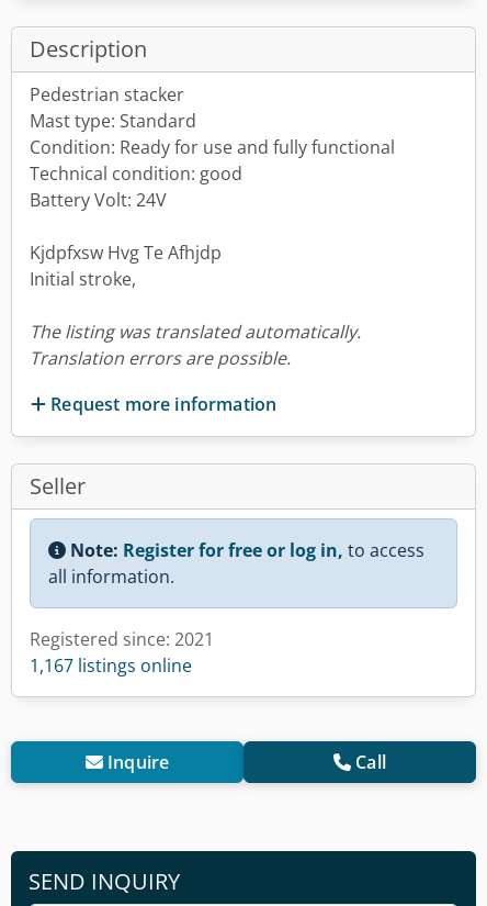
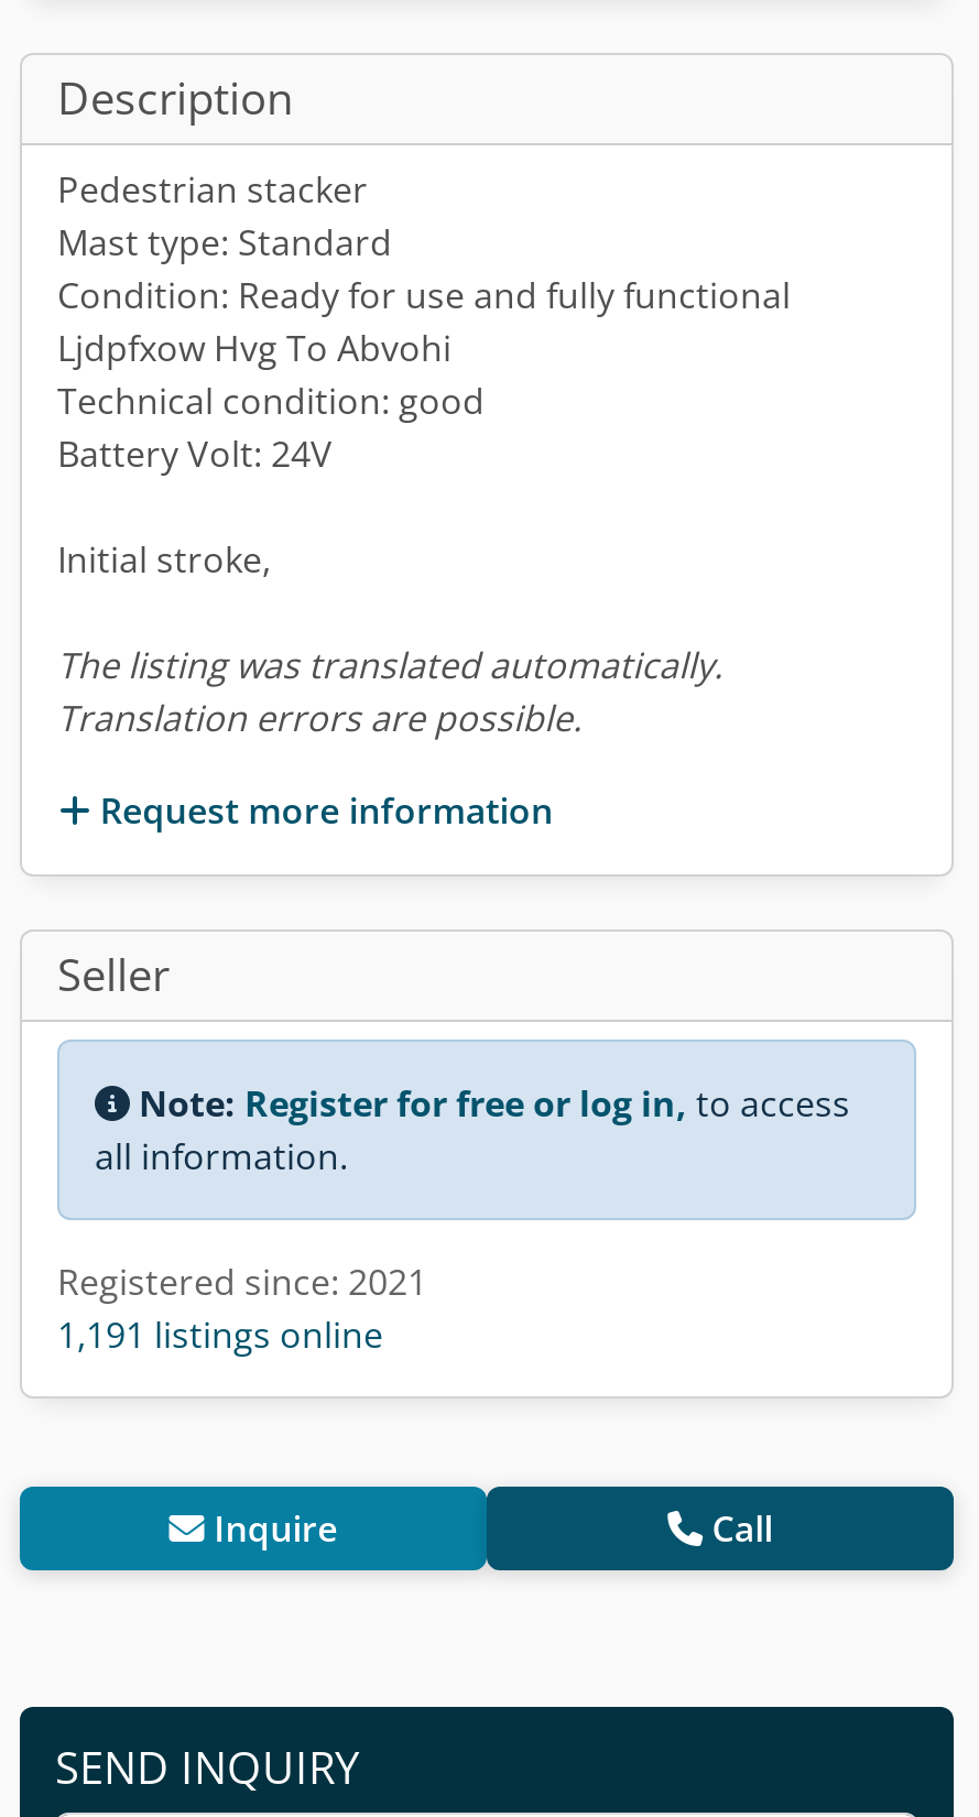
none -> [57,324,452,372] Ljdpfxow Hvg To Abvohi
moved [30,161,242,212] -> [57,377,485,478]: Technical condition: good | Battery Volt: 24V
[30,241,222,265] Kjdpfxsw Hvg Te Afhjdp -> none
[30,653,192,677] 1,167 listings online -> [57,1310,383,1358] 1,191 listings online

